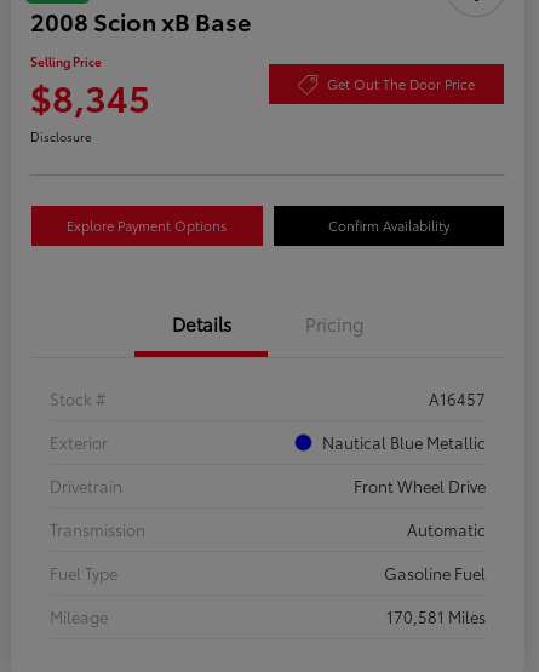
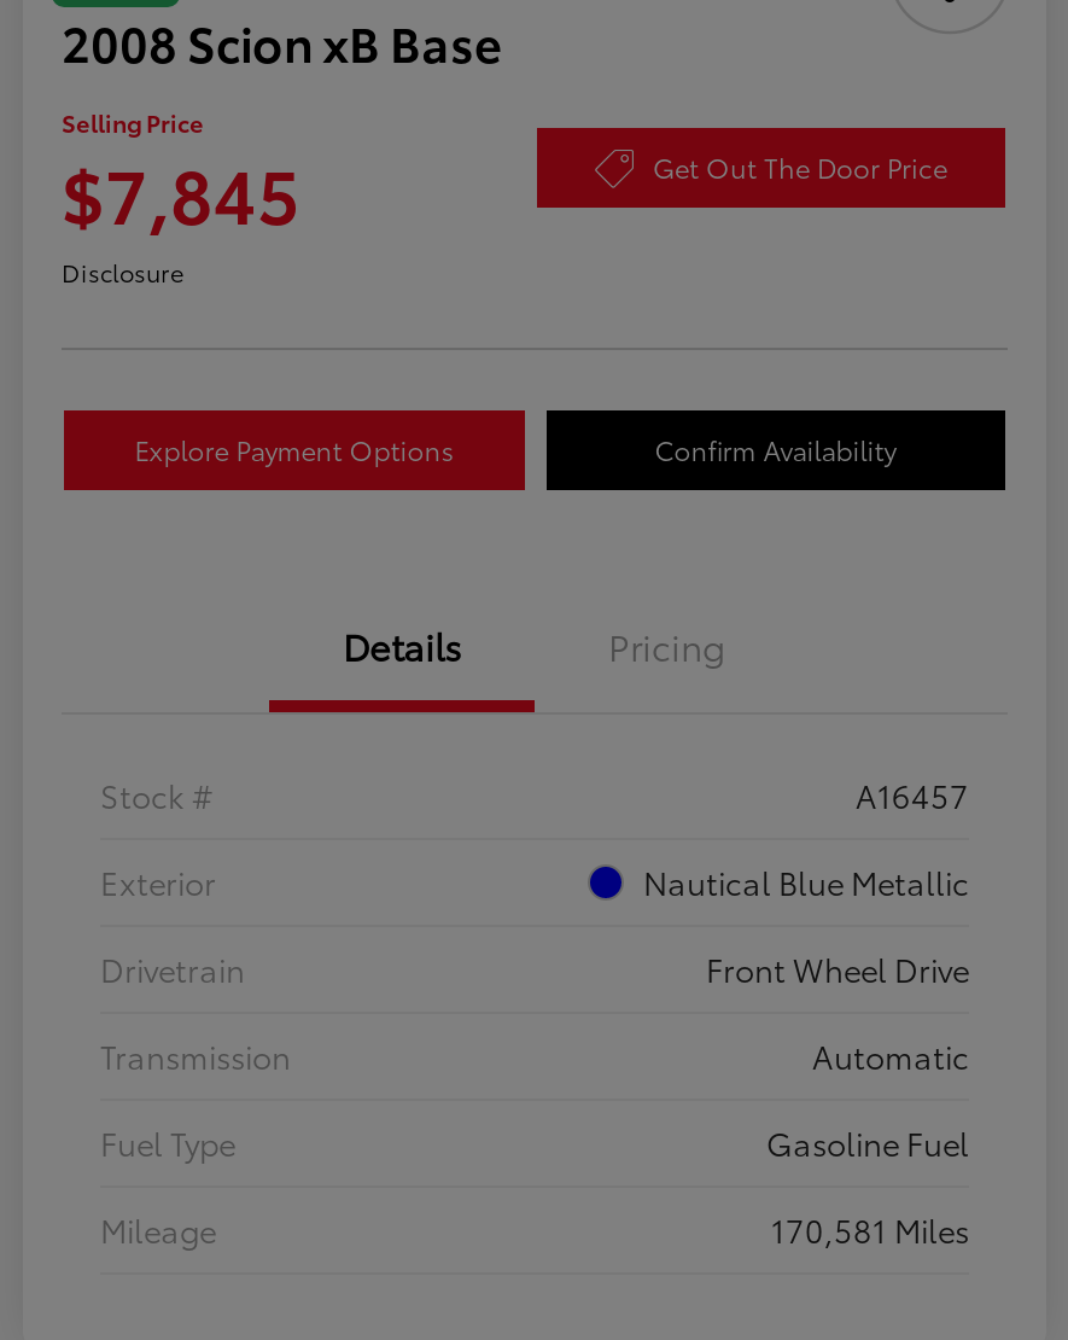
[30,70,150,122] $8,345 -> [62,140,300,243] $7,845

